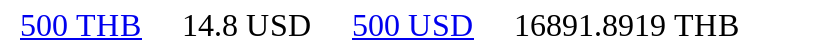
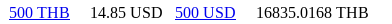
[182,7,312,41] 14.8 USD -> [90,3,163,20] 14.85 USD
[514,7,740,41] 16891.8919 THB -> [256,3,369,20] 16835.0168 THB

